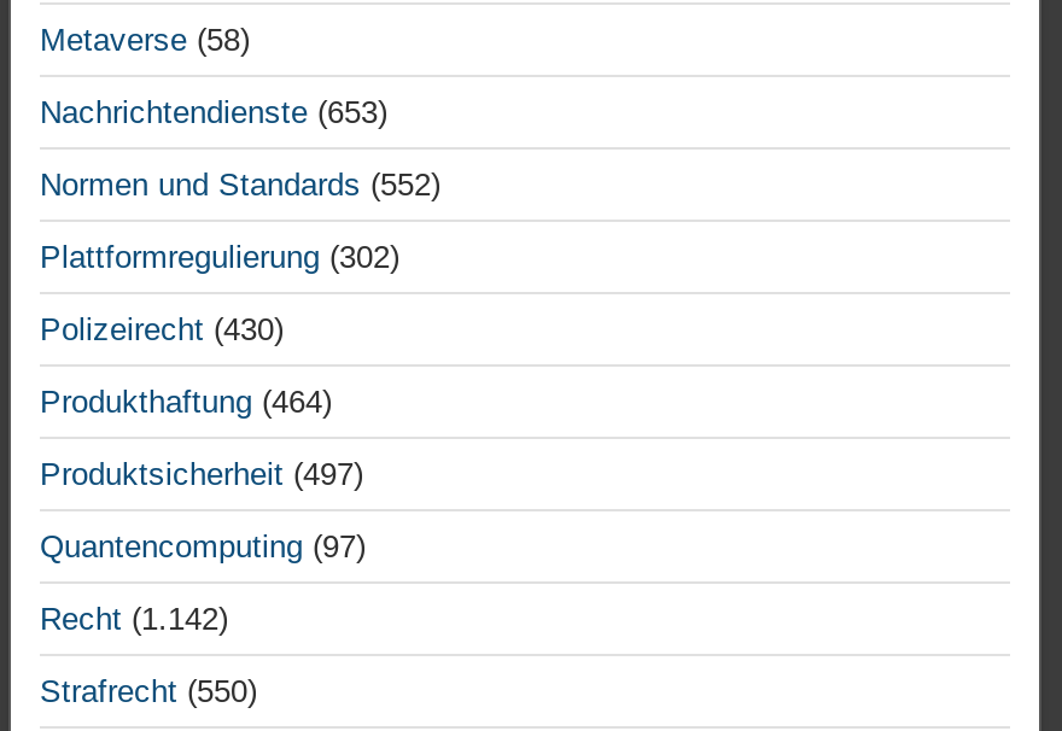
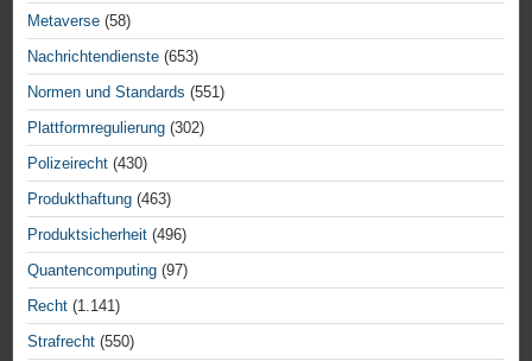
[40,166,440,203] Normen und Standards (552) -> [27,83,224,101] Normen und Standards (551)
[40,384,332,420] Produkthaftung (464) -> [27,190,171,208] Produkthaftung (463)
[40,456,363,492] Produktsicherheit (497) -> [27,226,186,243] Produktsicherheit (496)
[40,601,228,637] Recht (1.142) -> [27,297,120,315] Recht (1.141)

